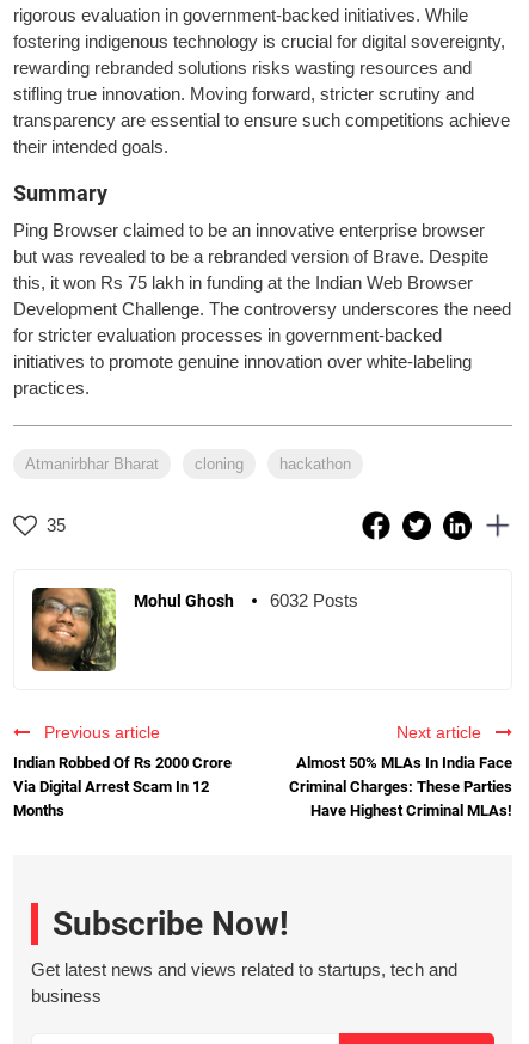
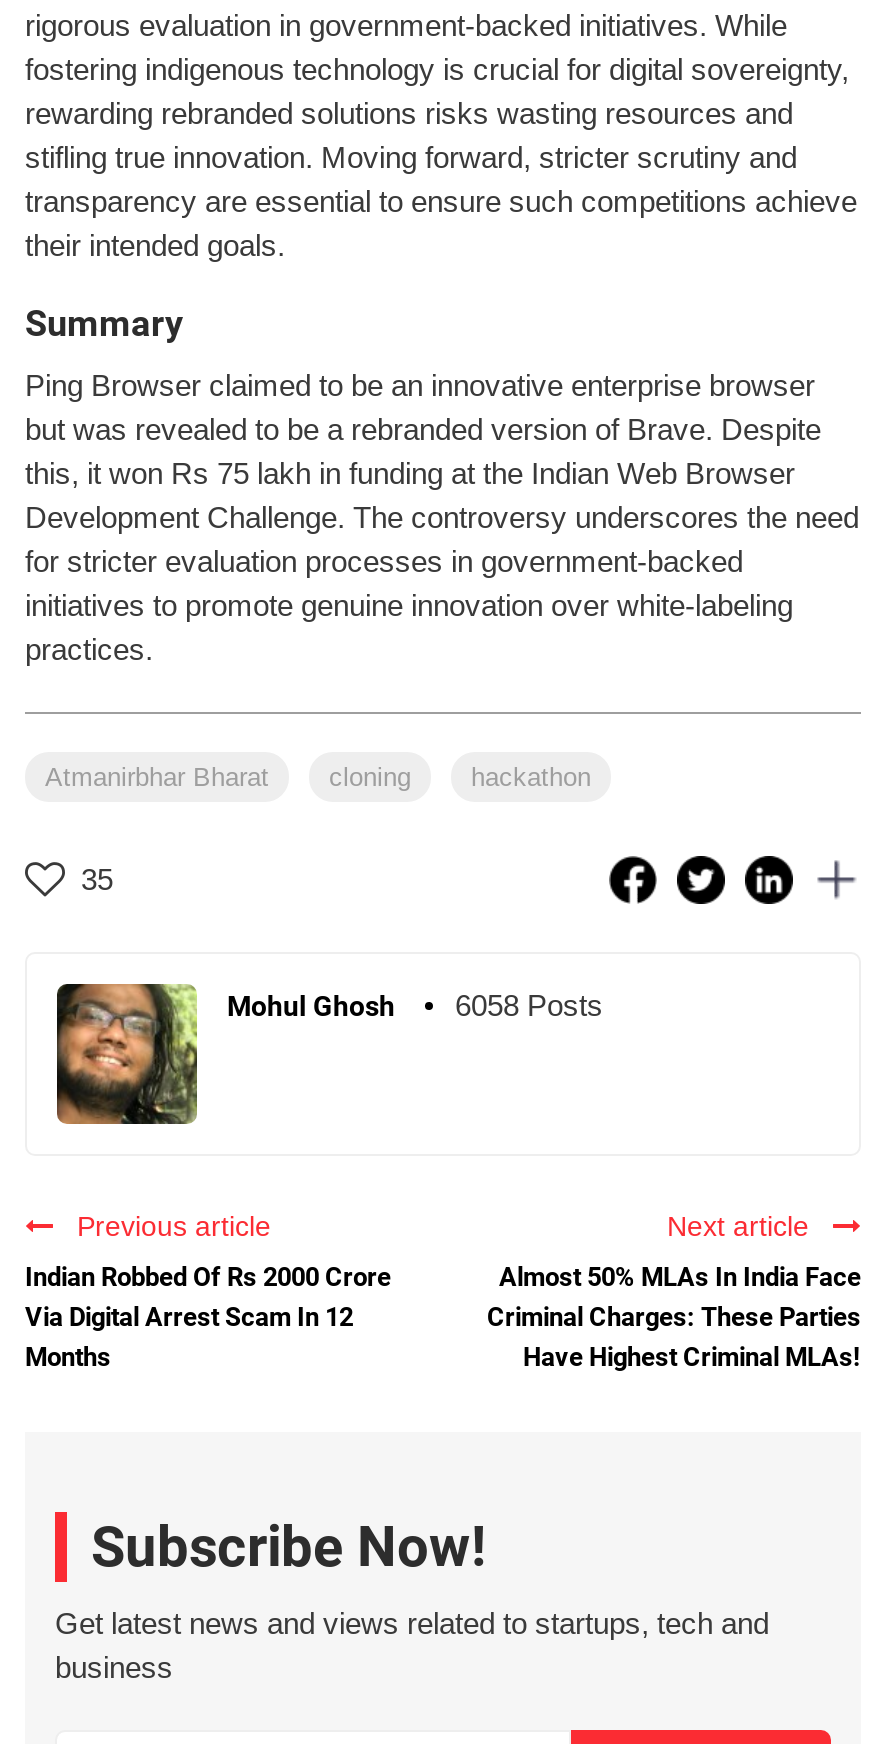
[134,590,358,611] Mohul Ghosh 6032 Posts -> [227,988,603,1022] Mohul Ghosh 6058 Posts

